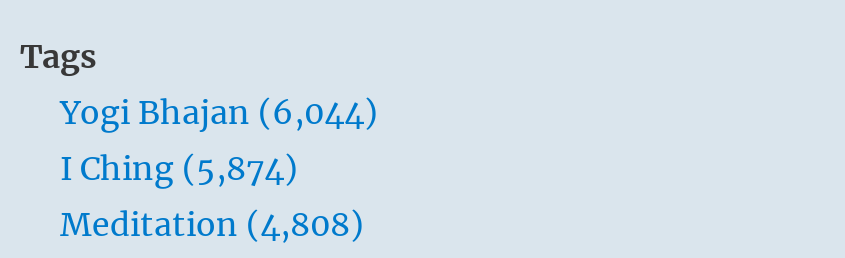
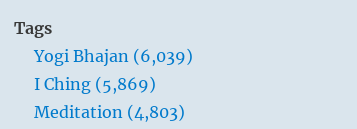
[60,91,378,131] Yogi Bhajan (6,044) -> [34,46,193,66] Yogi Bhajan (6,039)
[60,147,298,187] I Ching (5,874) -> [34,74,156,94] I Ching (5,869)
[60,203,364,243] Meditation (4,808) -> [34,102,185,122] Meditation (4,803)

